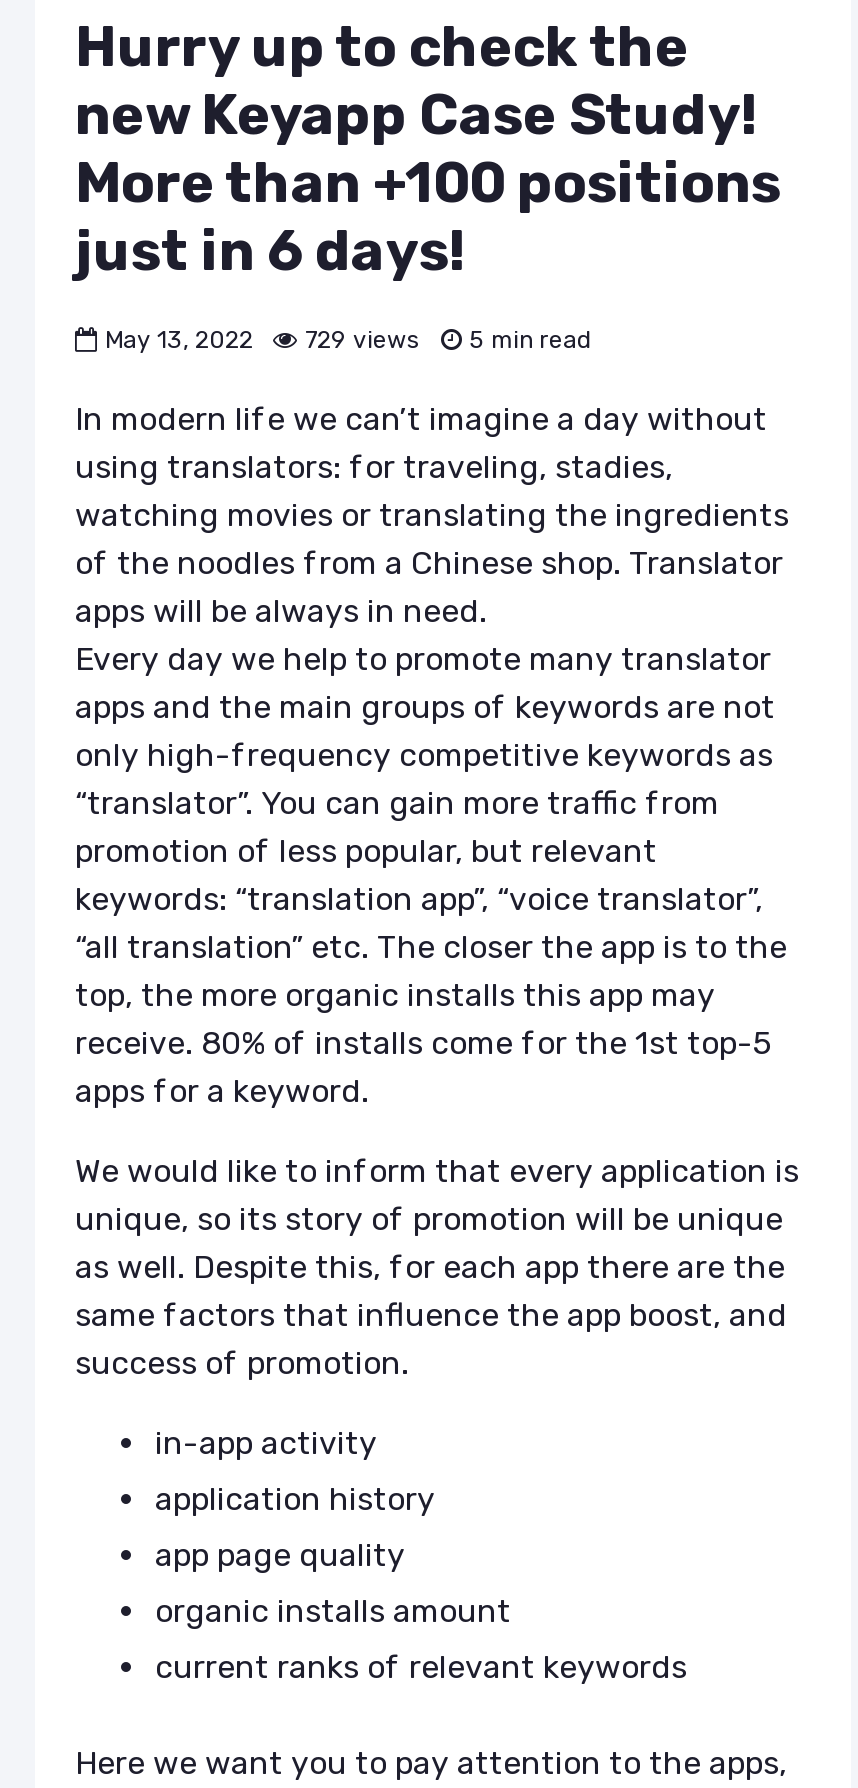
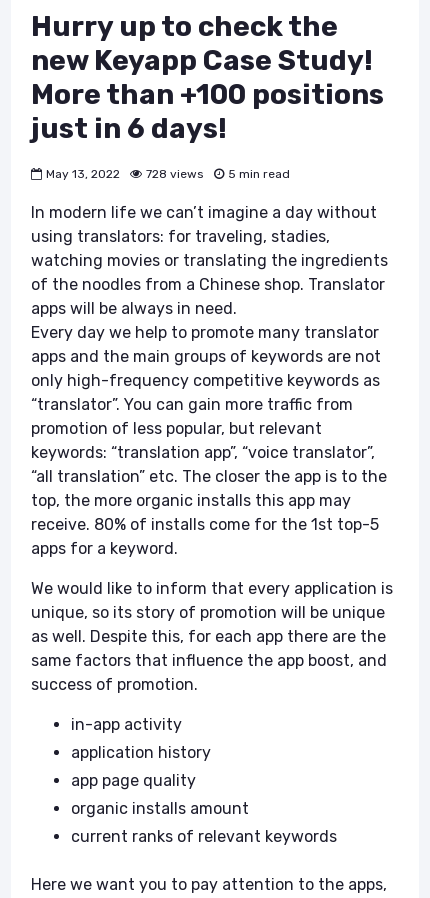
[105,326,593,354] May 13, 2022 729 views 5 min read -> [46,167,290,181] May 13, 2022 728 views 5 min read

